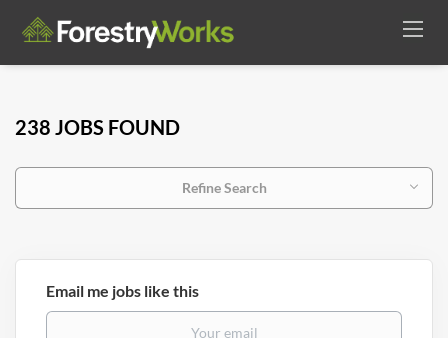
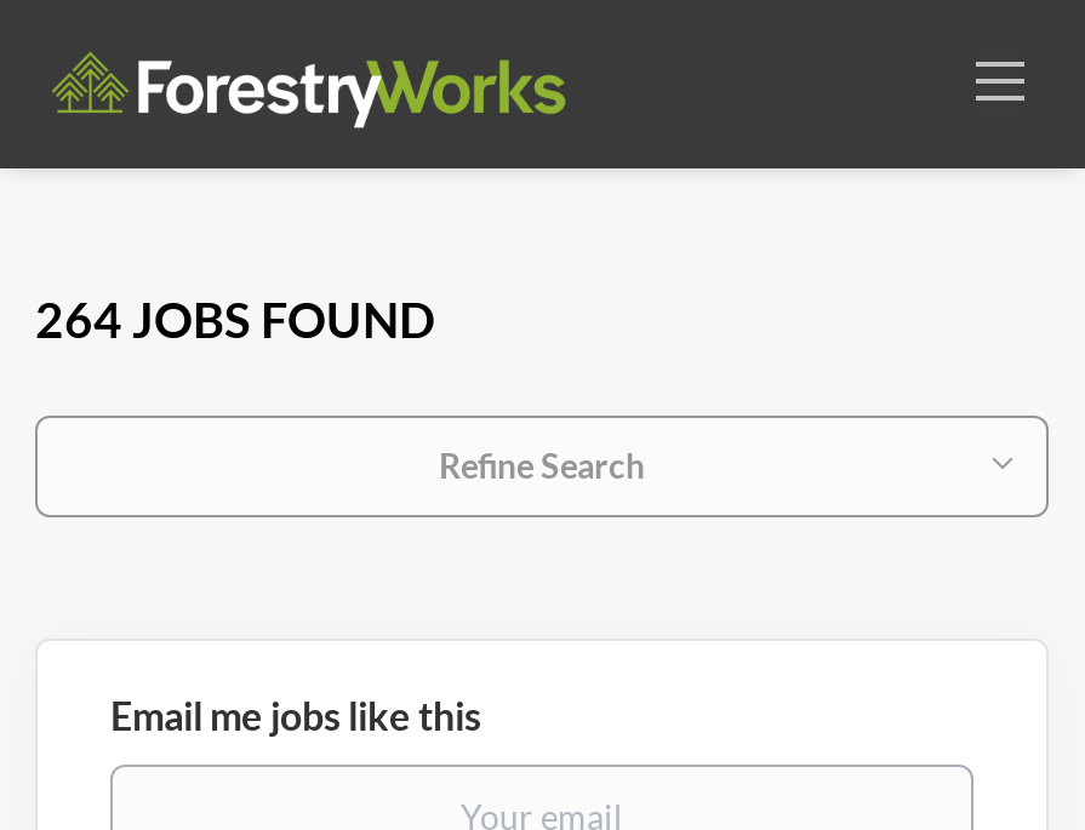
[15,115,180,139] 238 JOBS FOUND -> [35,290,435,348] 264 JOBS FOUND

